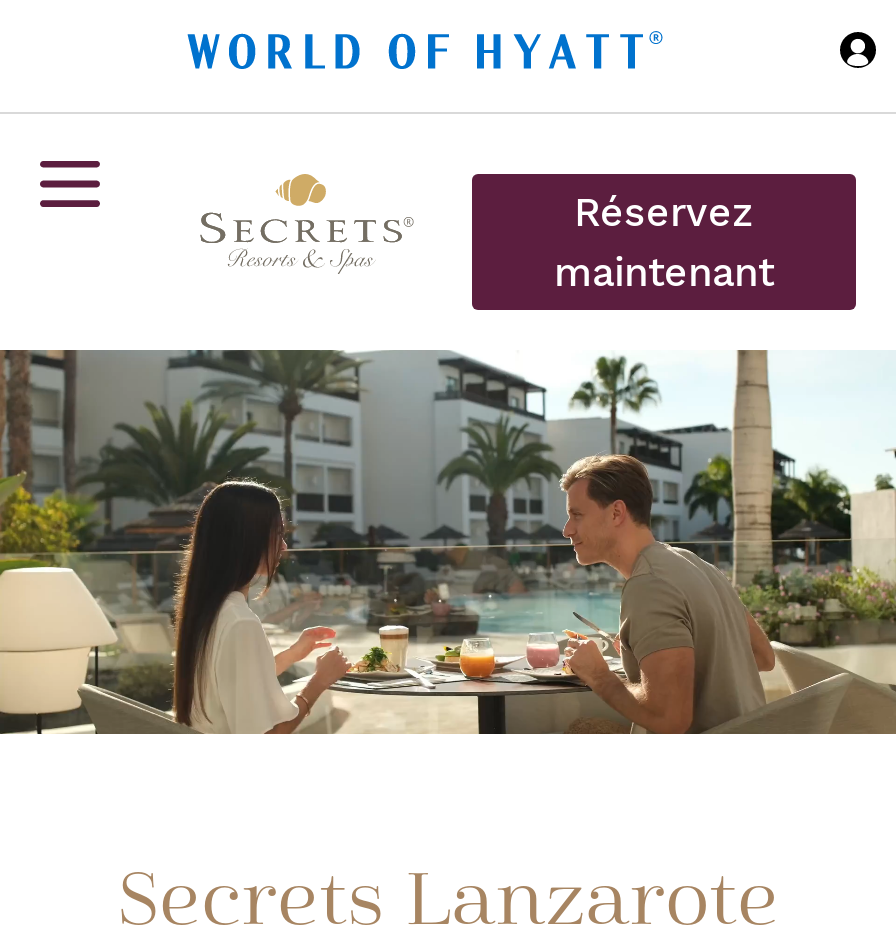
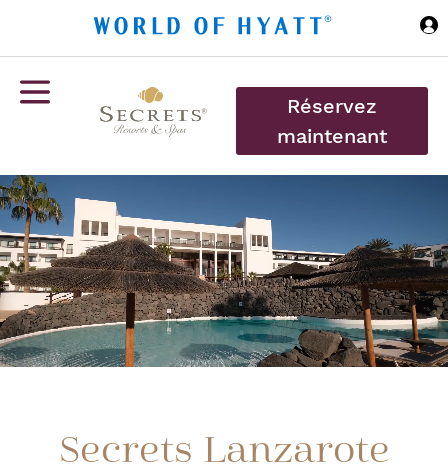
[6,348,890,736] [image] -> [3,174,445,368] [image]

